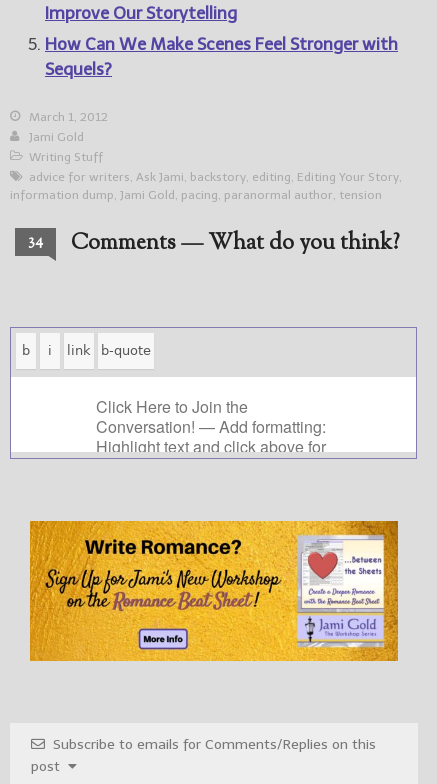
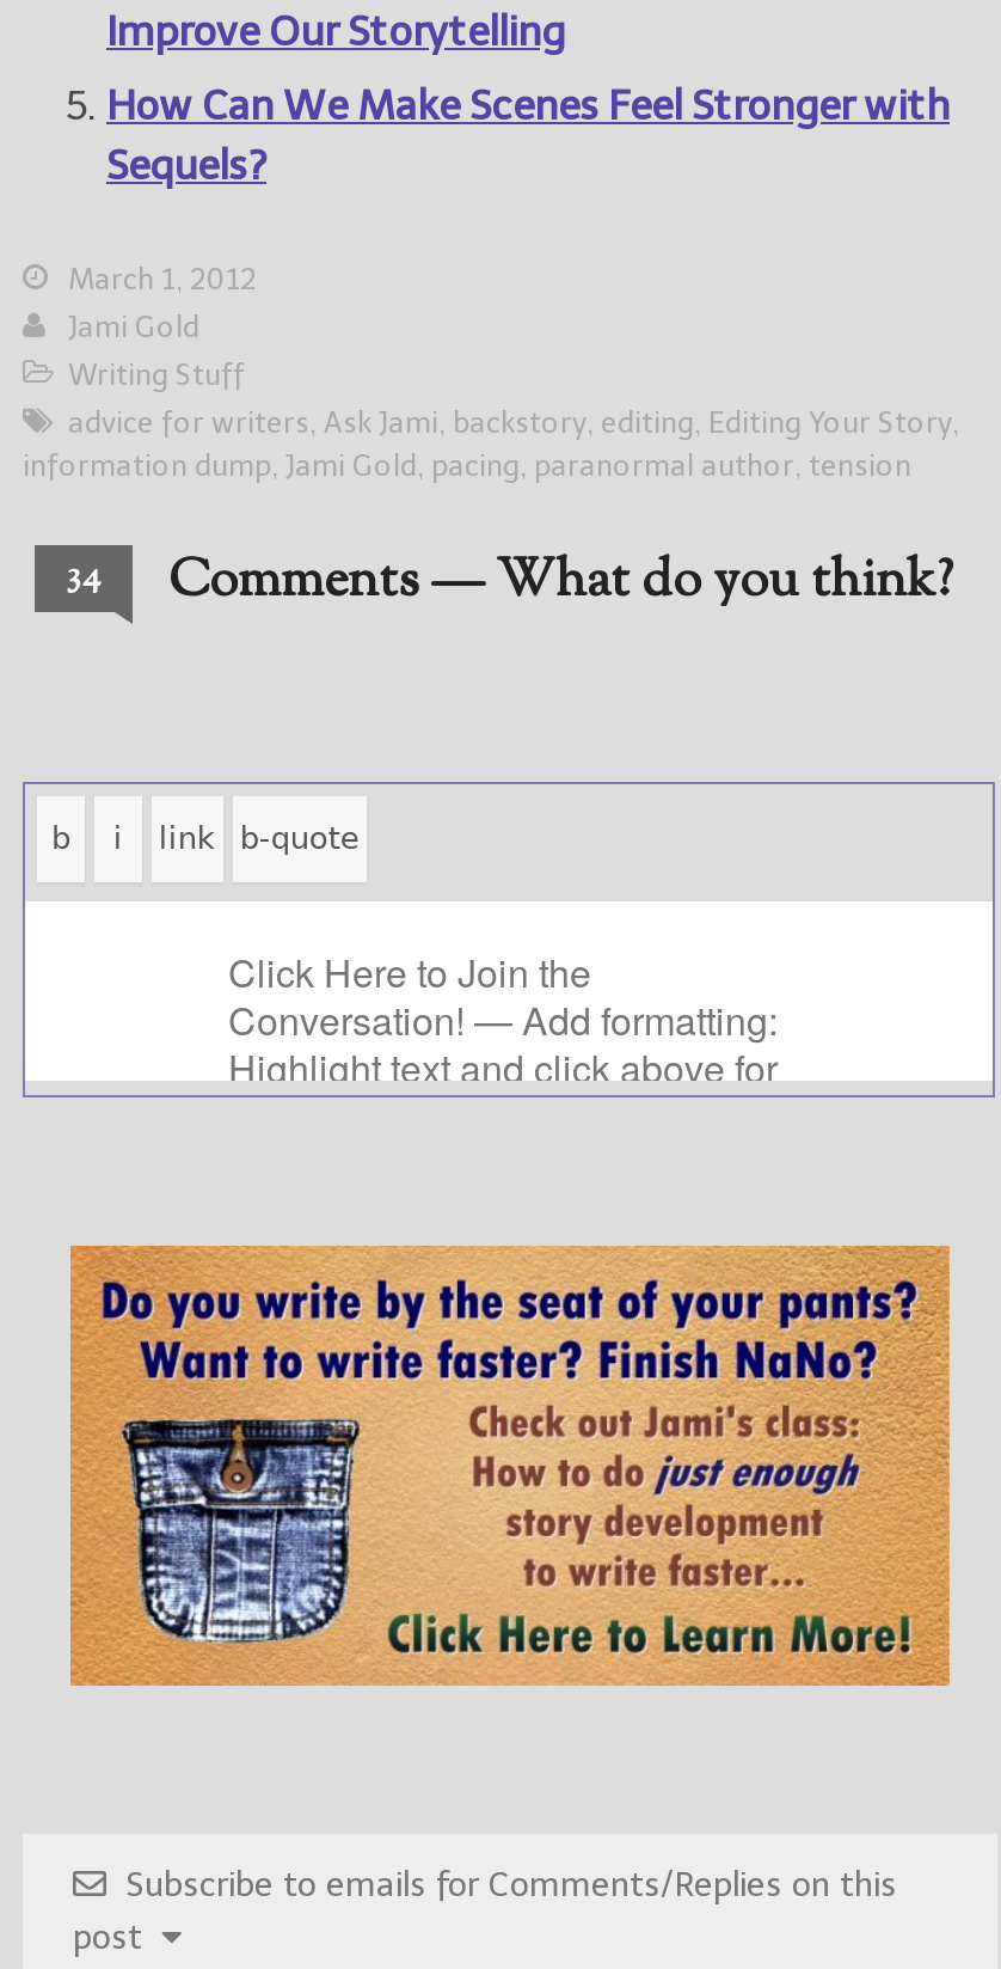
[31,521,398,661] [image] -> [70,1246,952,1686] [image]

